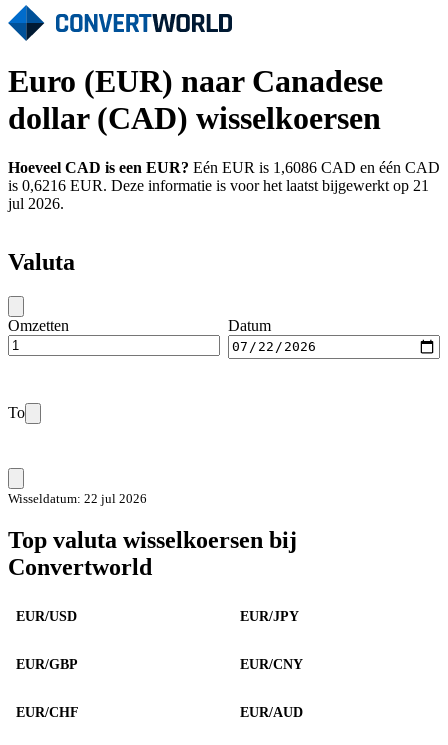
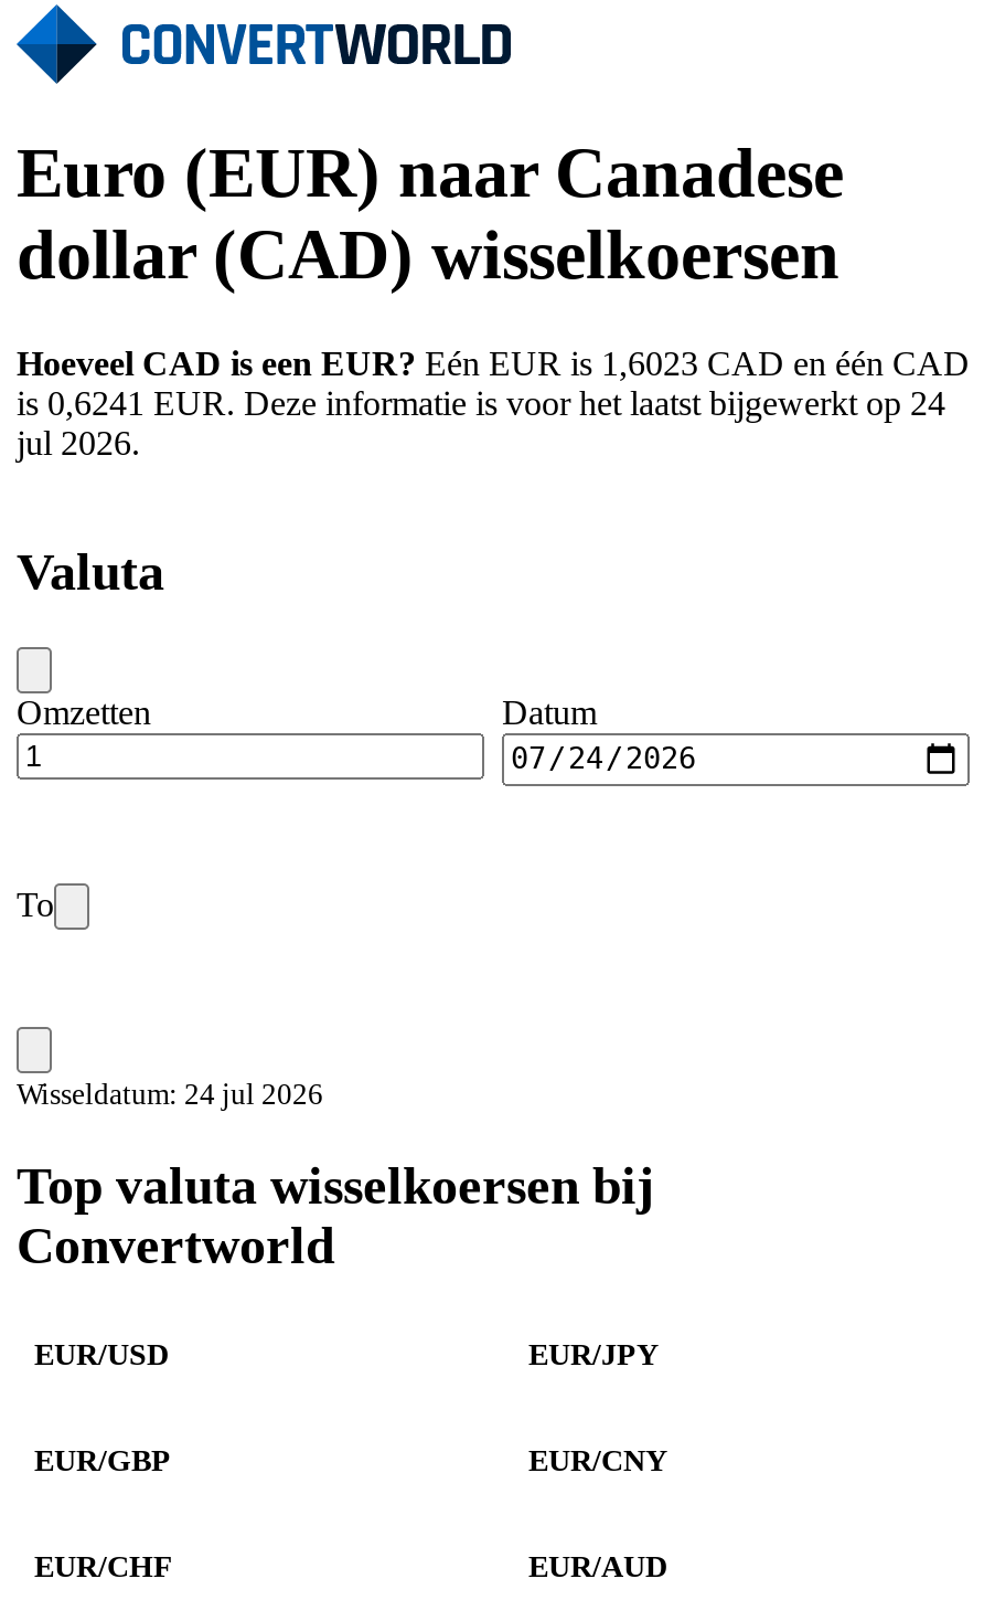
[8,159,440,176] Hoeveel CAD is een EUR? Eén EUR is 1,6086 CAD en één CAD -> [17,344,970,382] Hoeveel CAD is een EUR? Eén EUR is 1,6023 CAD en één CAD
[8,177,429,194] is 0,6216 EUR. Deze informatie is voor het laatst bijgewerkt op 21 -> [17,384,945,422] is 0,6241 EUR. Deze informatie is voor het laatst bijgewerkt op 24
[8,491,147,506] Wisseldatum: 22 jul 2026 -> [17,1077,323,1110] Wisseldatum: 24 jul 2026

